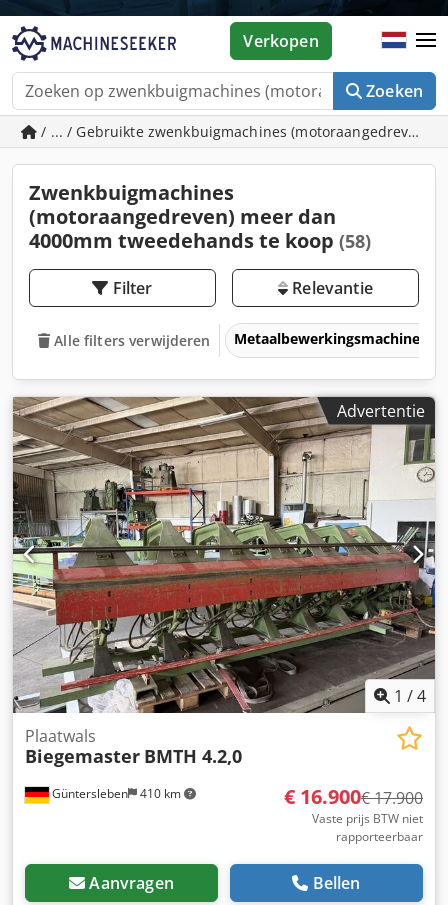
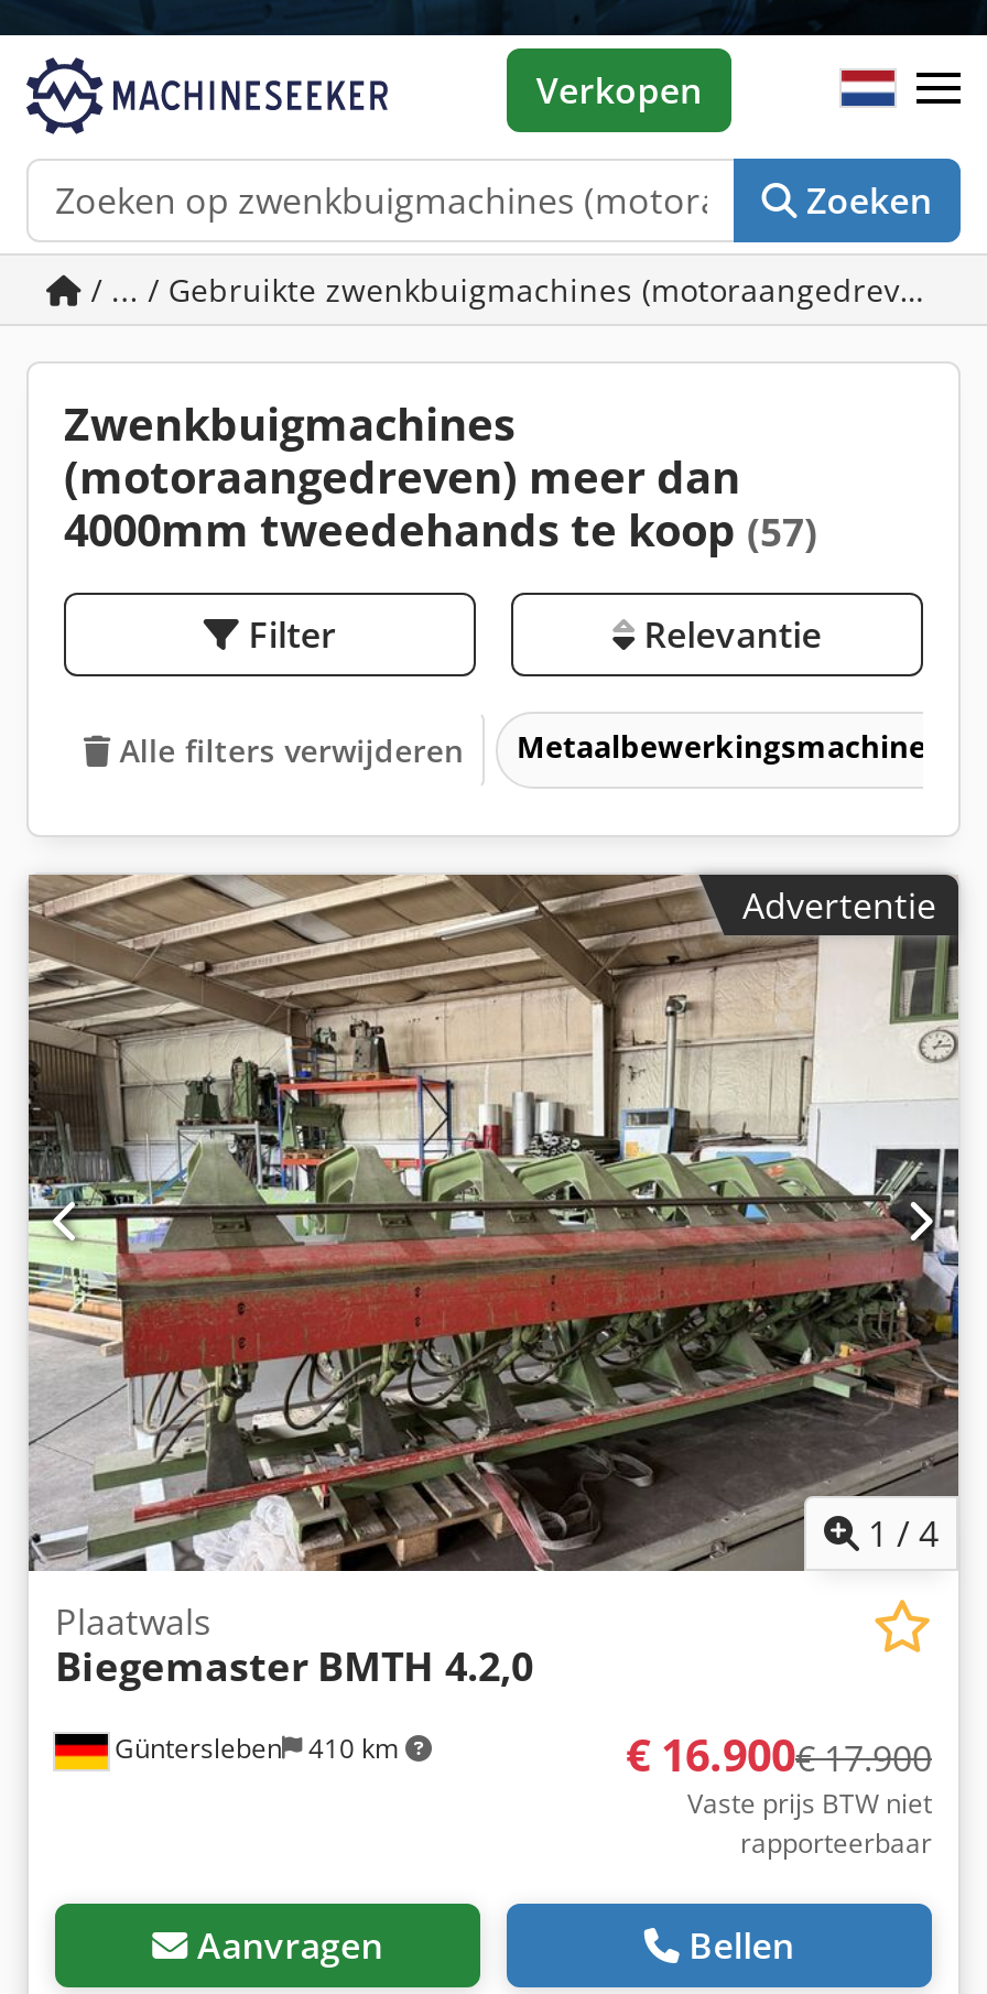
[29,227,371,254] 4000mm tweedehands te koop (58) -> [64,500,817,560] 4000mm tweedehands te koop (57)

